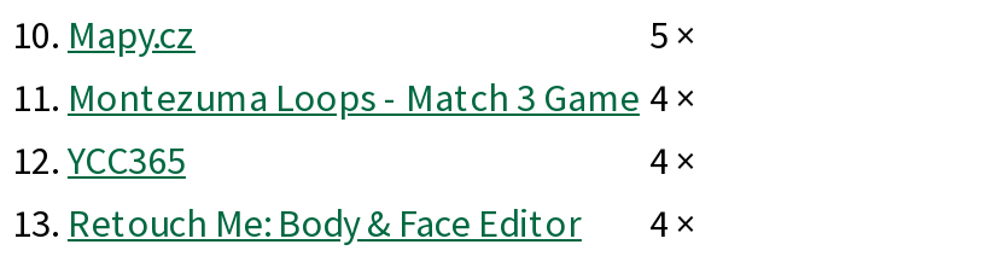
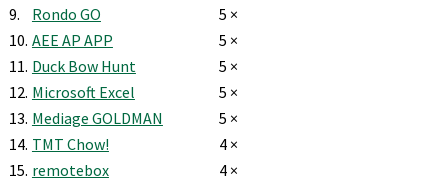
[12,9,196,57] 10. Mapy.cz -> [9,4,101,24] 9. Rondo GO
[12,71,695,183] 11. Montezuma Loops - Match 3 Game 4 × | 12. YCC365 -> [9,30,238,154] 10. AEE AP APP | 5 × | 11. Duck Bow Hunt | 5 × | 12. Microsoft Excel | 5 × | 13. Mediage GOLDMAN | 5 × | 14. TMT Chow!
[12,197,582,245] 13. Retouch Me: Body & Face Editor -> [9,160,109,180] 15. remotebox

